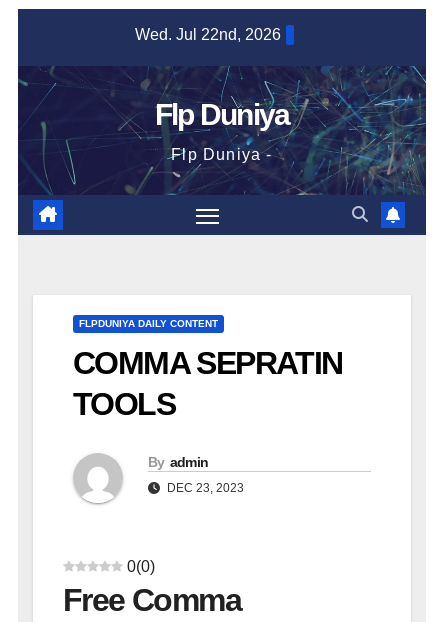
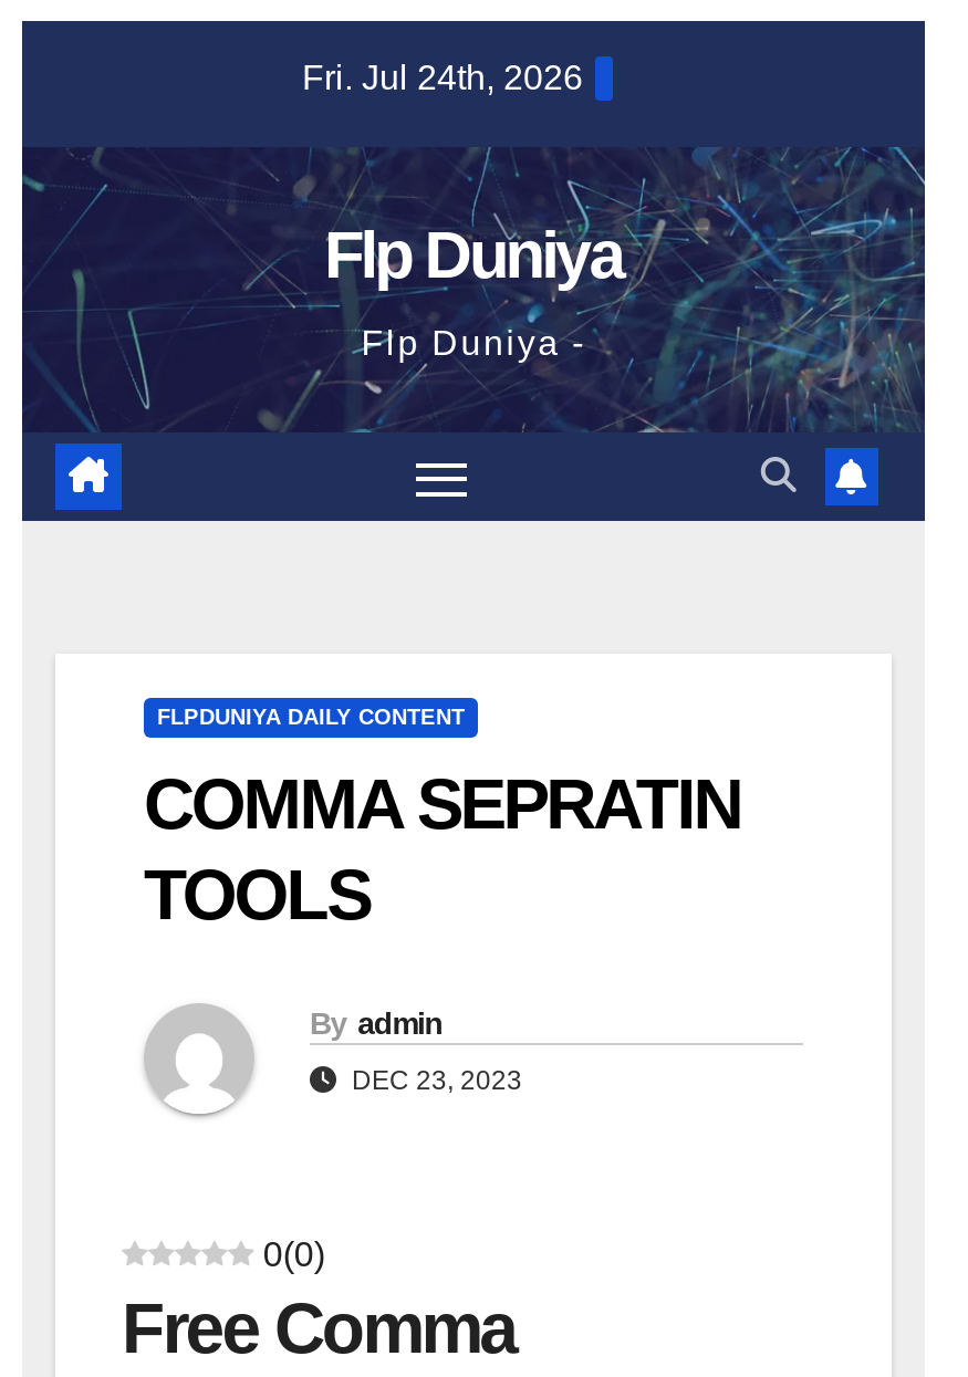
[135,26,281,43] Wed. Jul 22nd, 2026 -> [302,59,583,96] Fri. Jul 24th, 2026

